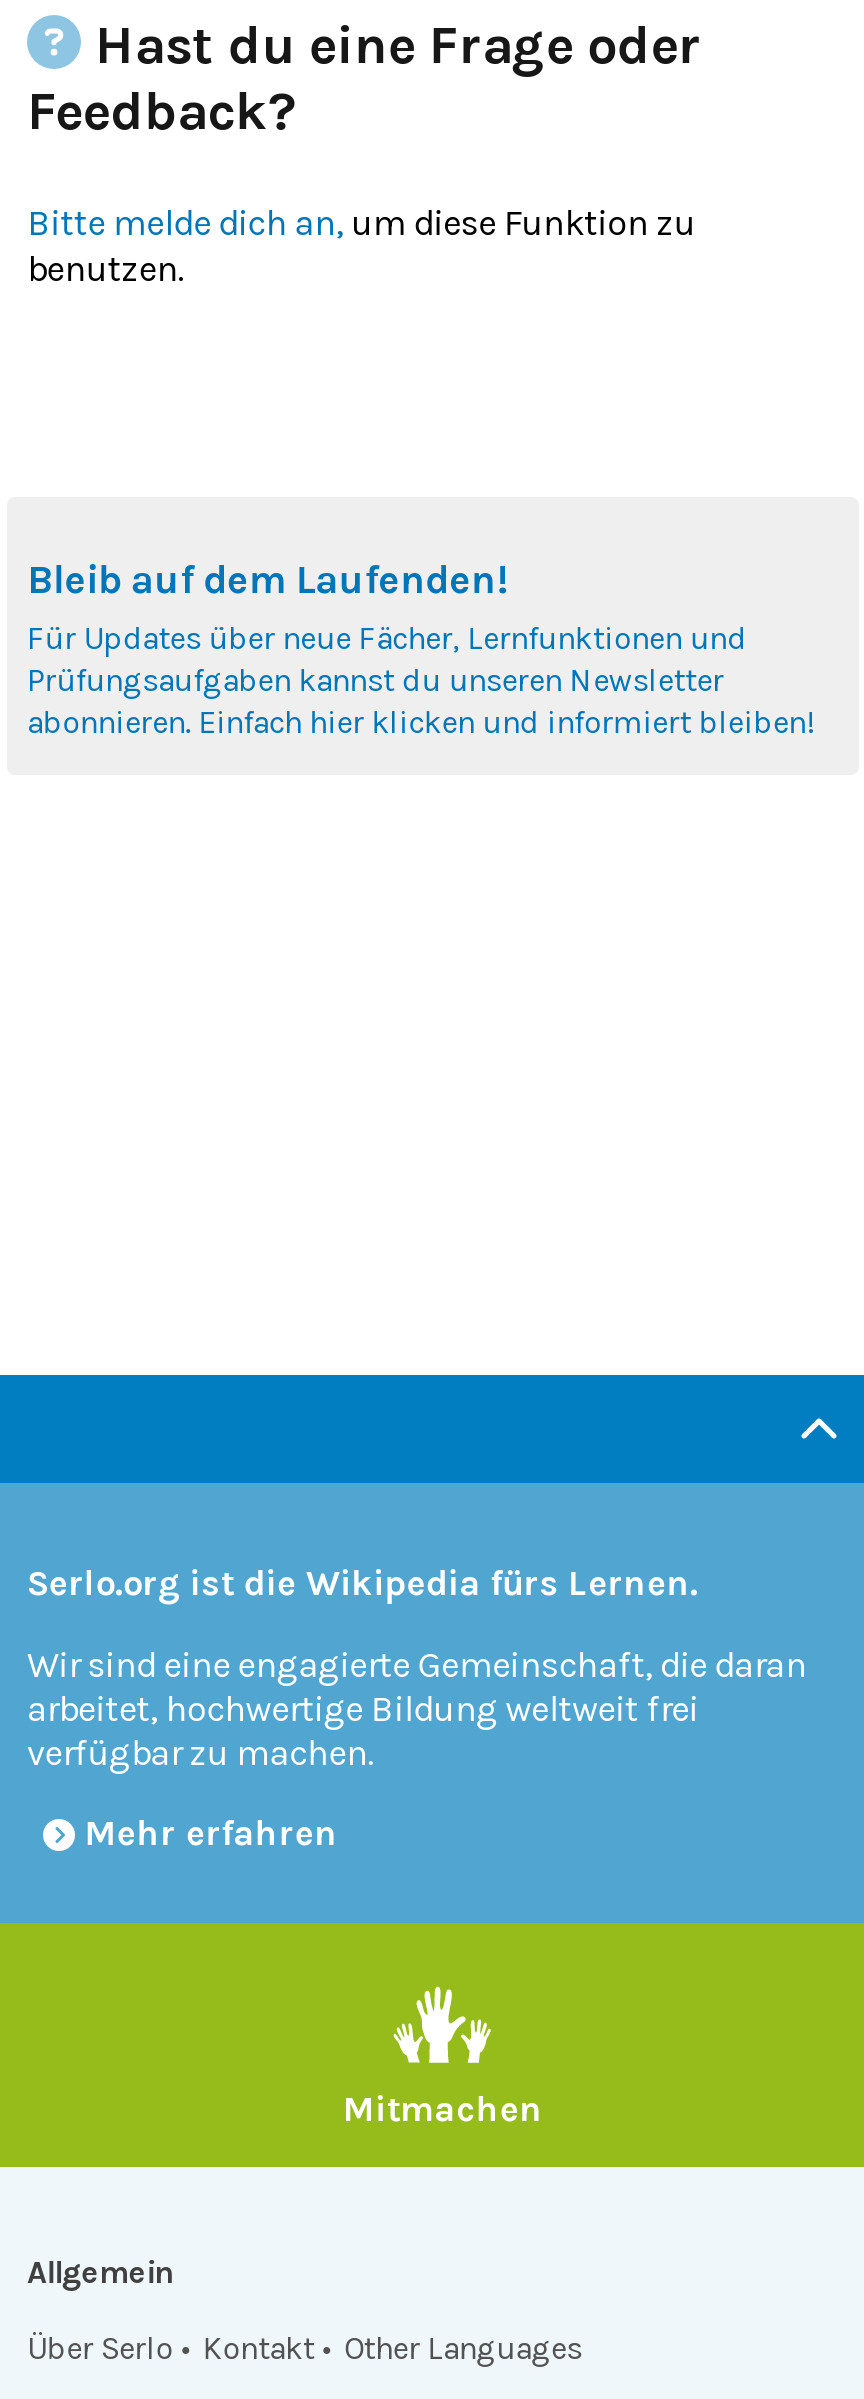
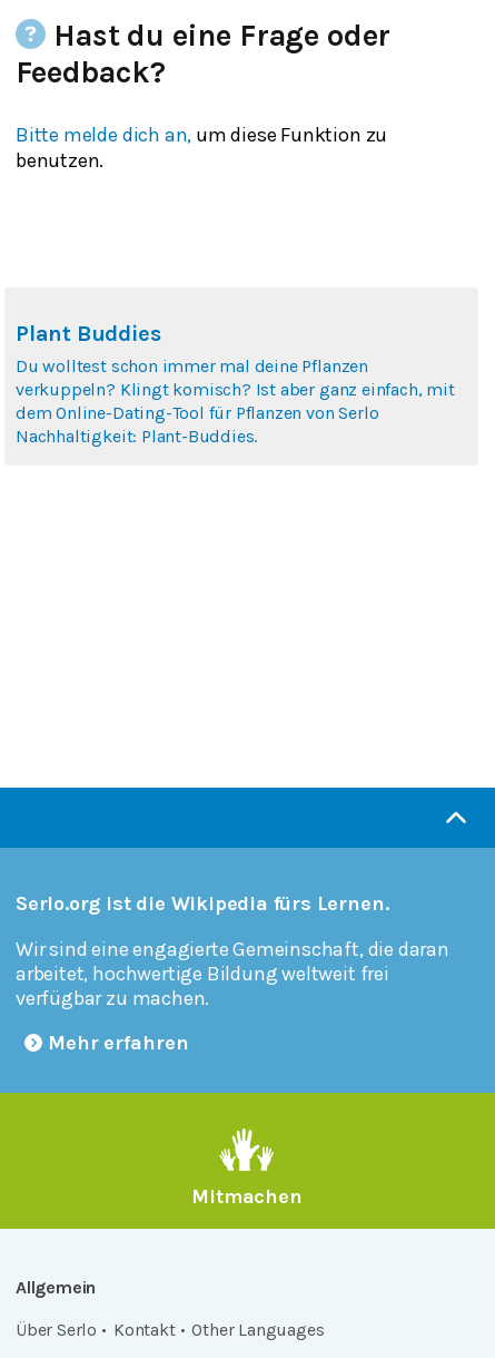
[27,557,813,741] Bleib auf dem Laufenden! | Für Updates über neue Fächer, Lernfunktionen und | Prüfungsaufgaben kannst du unseren Newsletter | abonnieren. Einfach hier klicken und informiert bleiben! -> [16,321,455,447] Plant Buddies | Du wolltest schon immer mal deine Pflanzen | verkuppeln? Klingt komisch? Ist aber ganz einfach, mit | dem Online-Dating-Tool für Pflanzen von Serlo | Nachhaltigkeit: Plant-Buddies.

